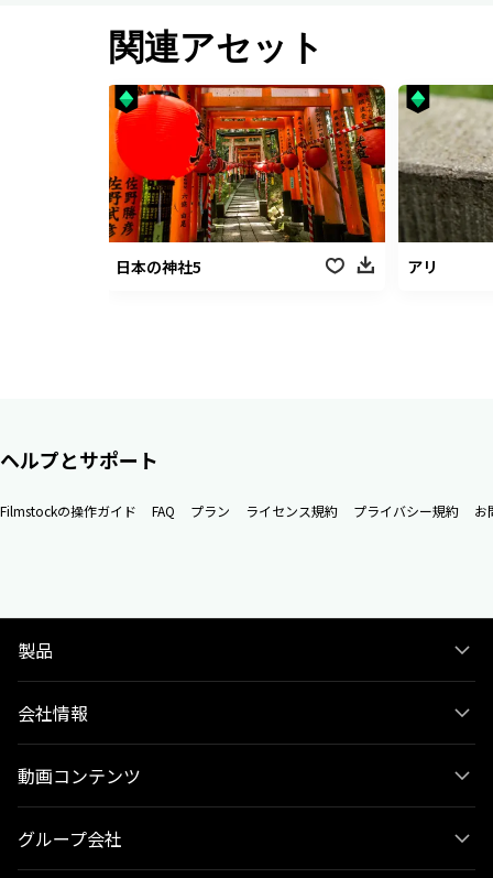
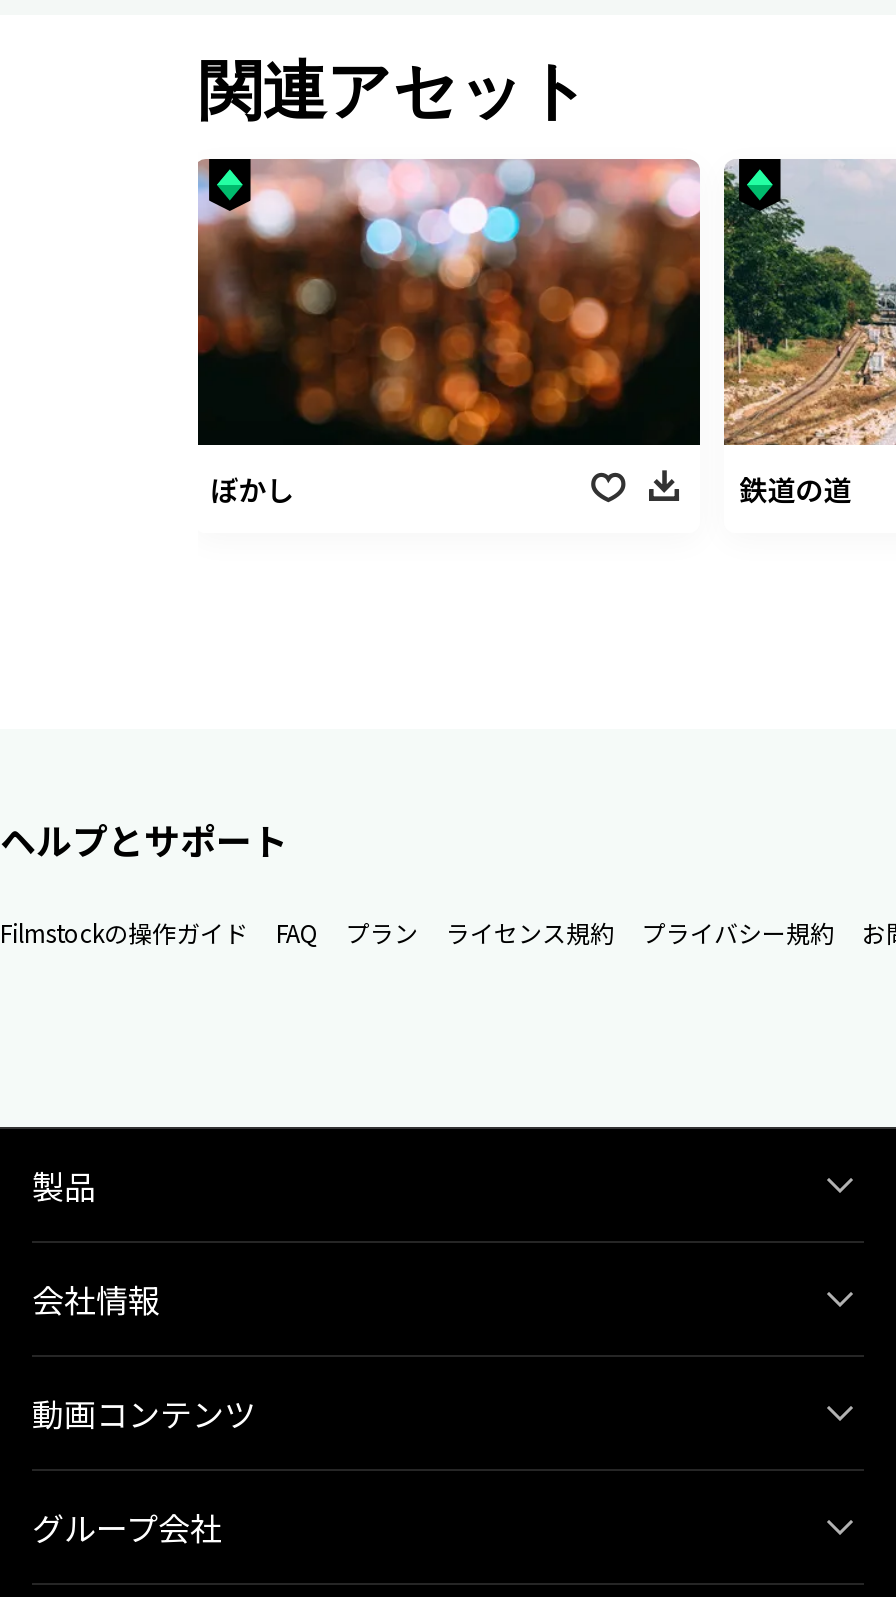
[108,84,438,278] [image] | 日本の神社5 | アリ -> [196,159,851,509] [image] | ぼかし | 鉄道の道
[397,84,490,243] [image] -> [722,159,890,447] [image]

